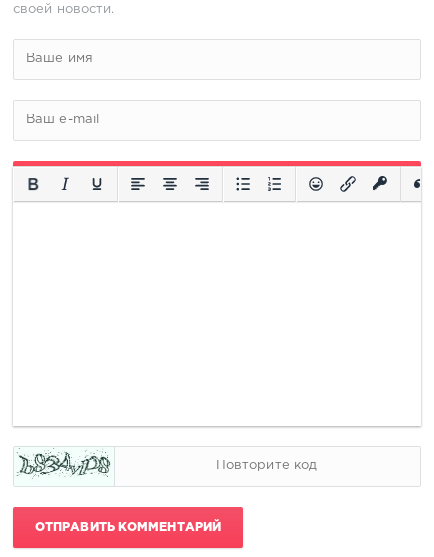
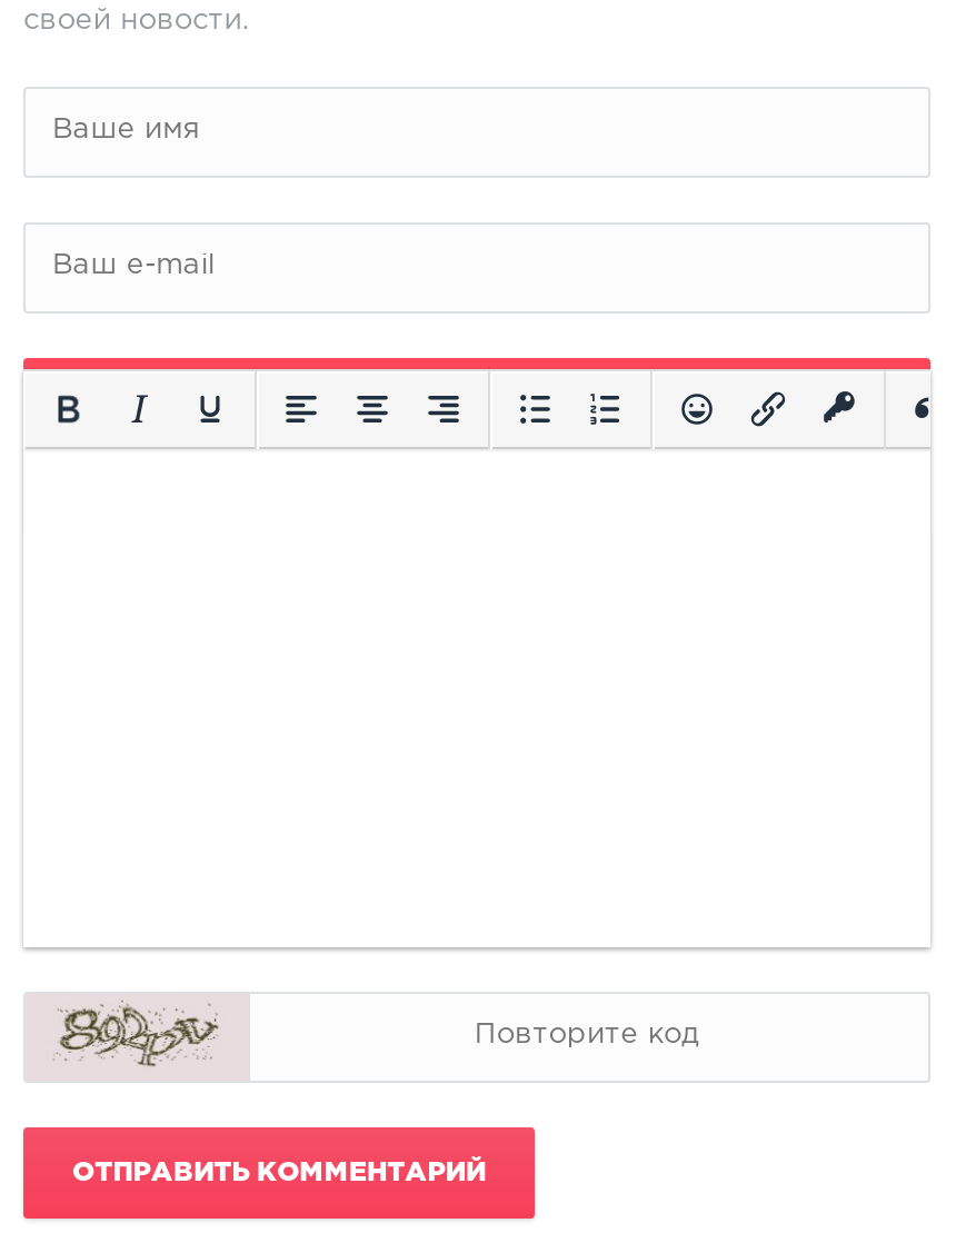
[15,448,113,485] [image] -> [28,996,246,1078] [image]

